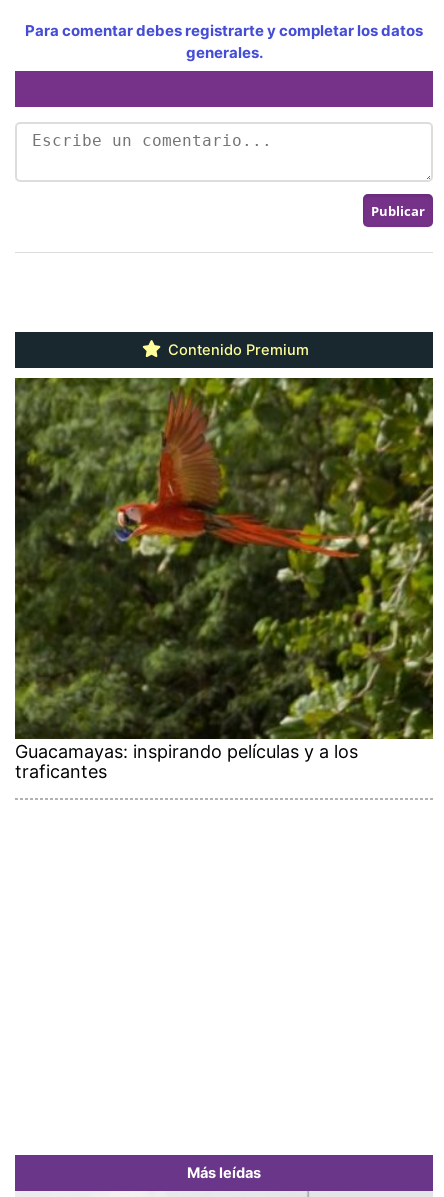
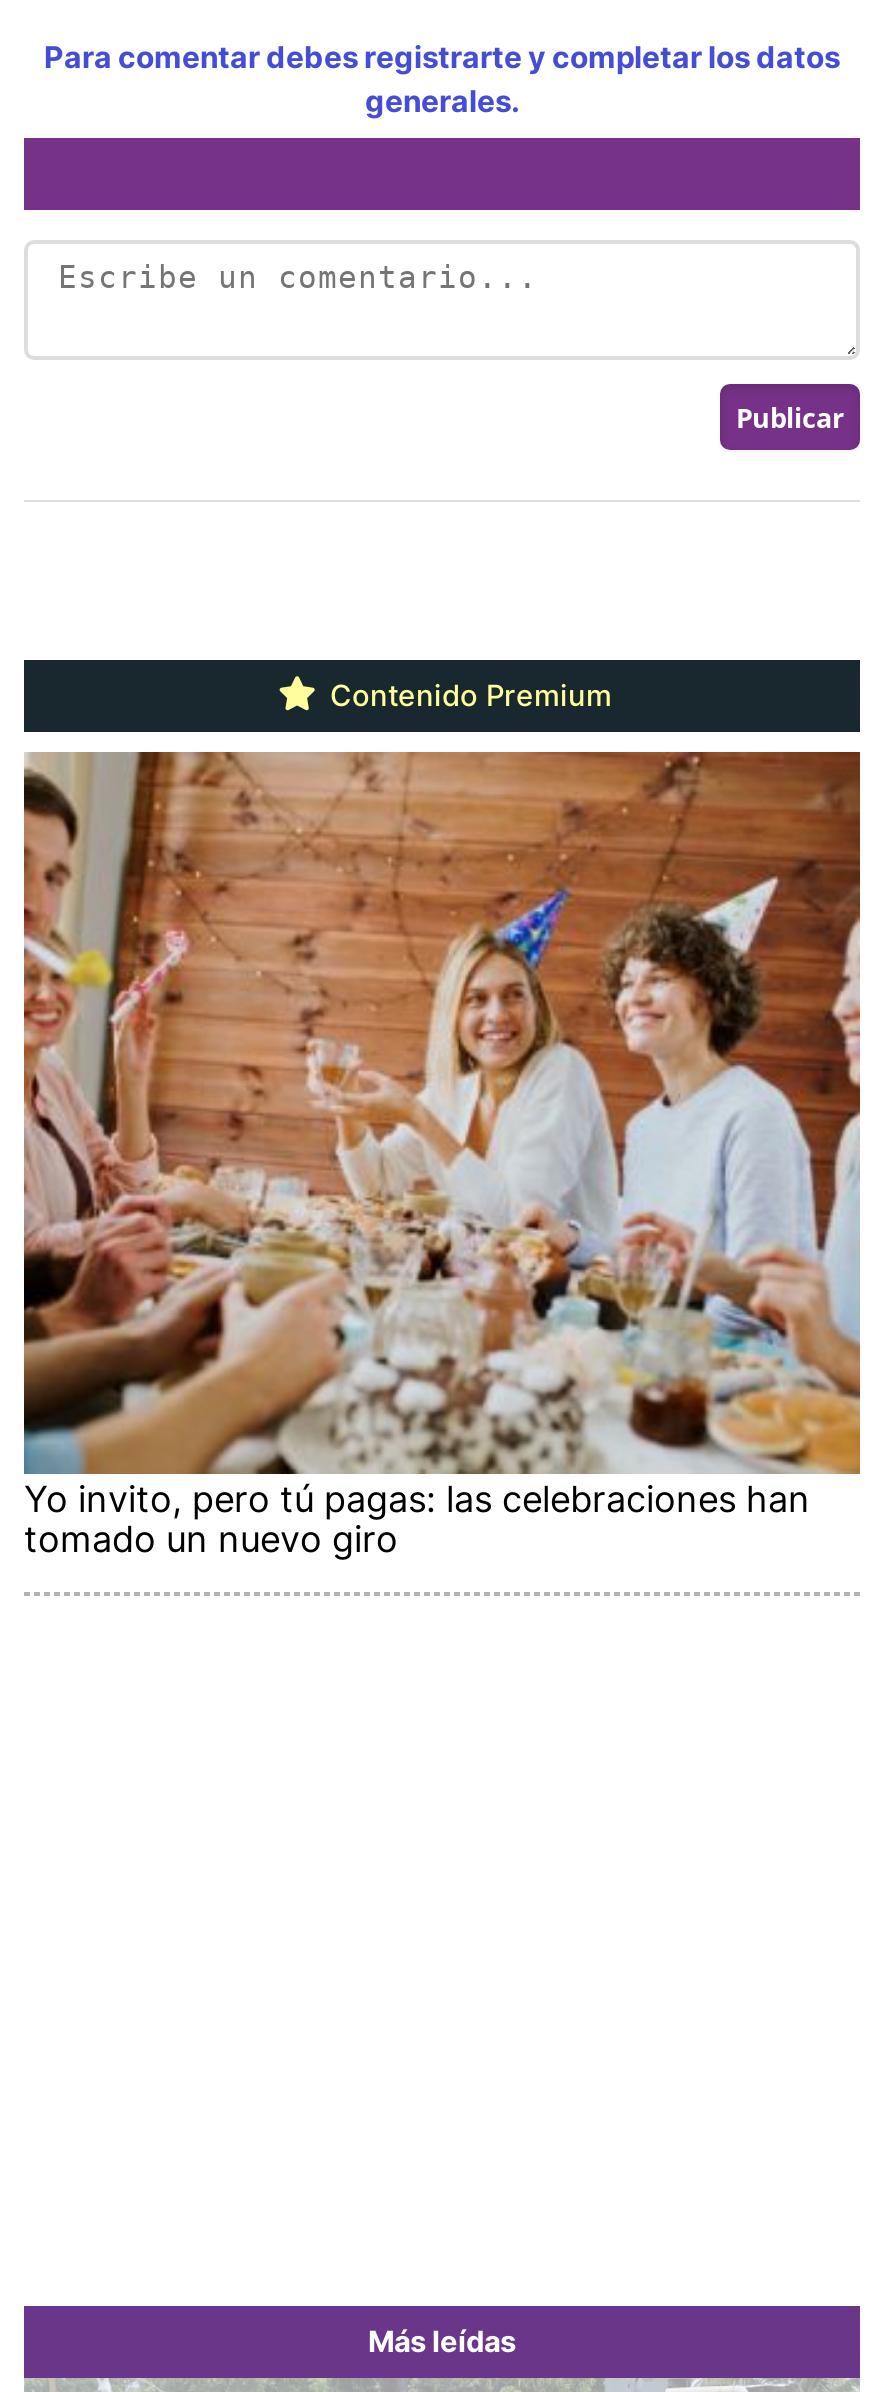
[14,377,434,782] [image] | Guacamayas: inspirando películas y a los | traficantes -> [22,750,862,1561] [image] | Yo invito, pero tú pagas: las celebraciones han | tomado un nuevo giro

